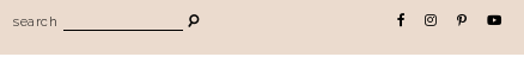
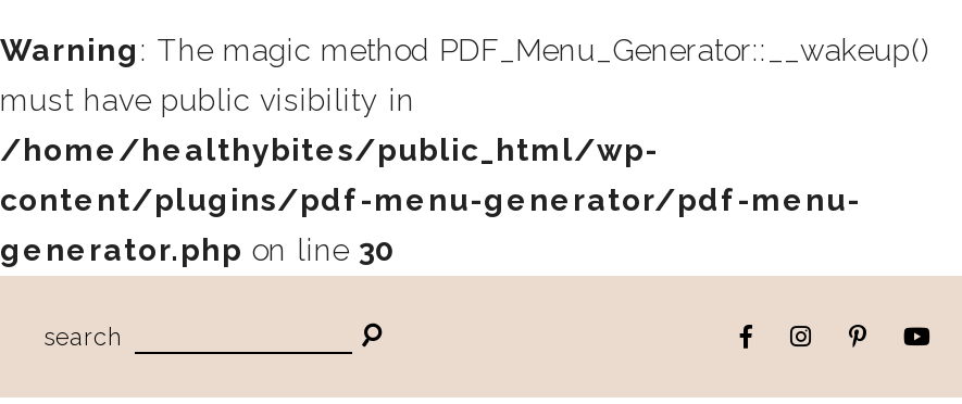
none -> [0,33,930,267] Warning: The magic method PDF_Menu_Generator::__wakeup() | must have public visibility in | /home/healthybites/public_html/wp- | content/plugins/pdf-menu-generator/pdf-menu- | generator.php on line 30

